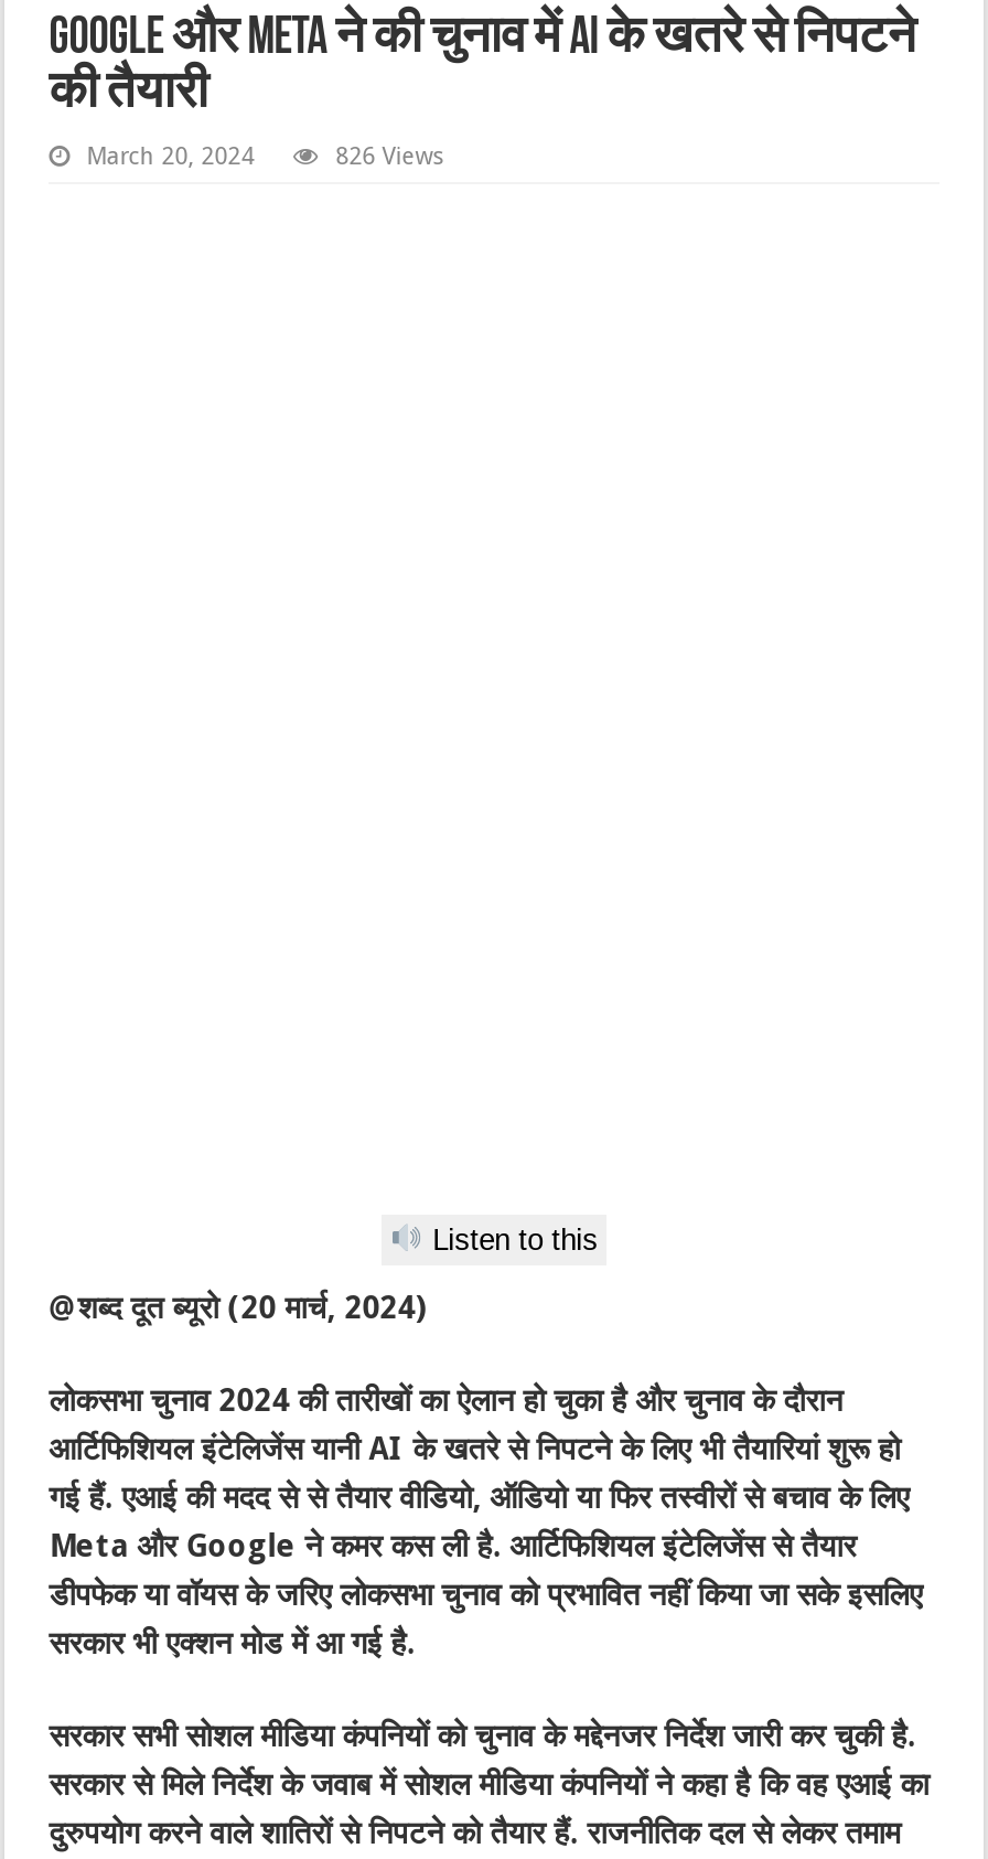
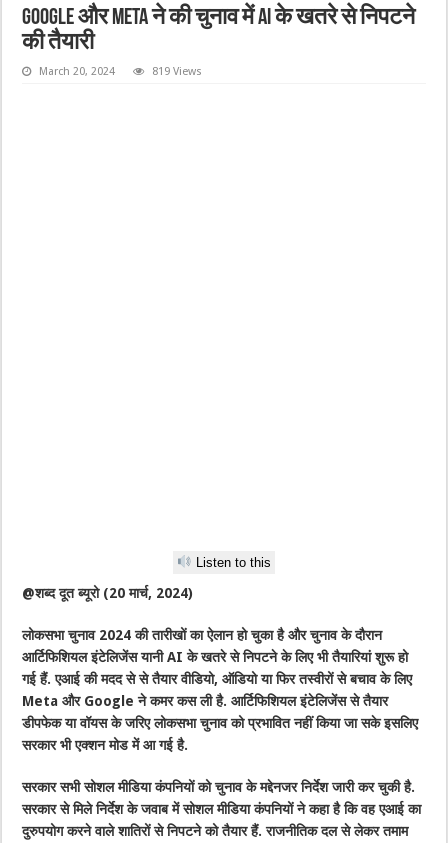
[336,142,446,171] 826 Views -> [152,65,202,78] 819 Views

